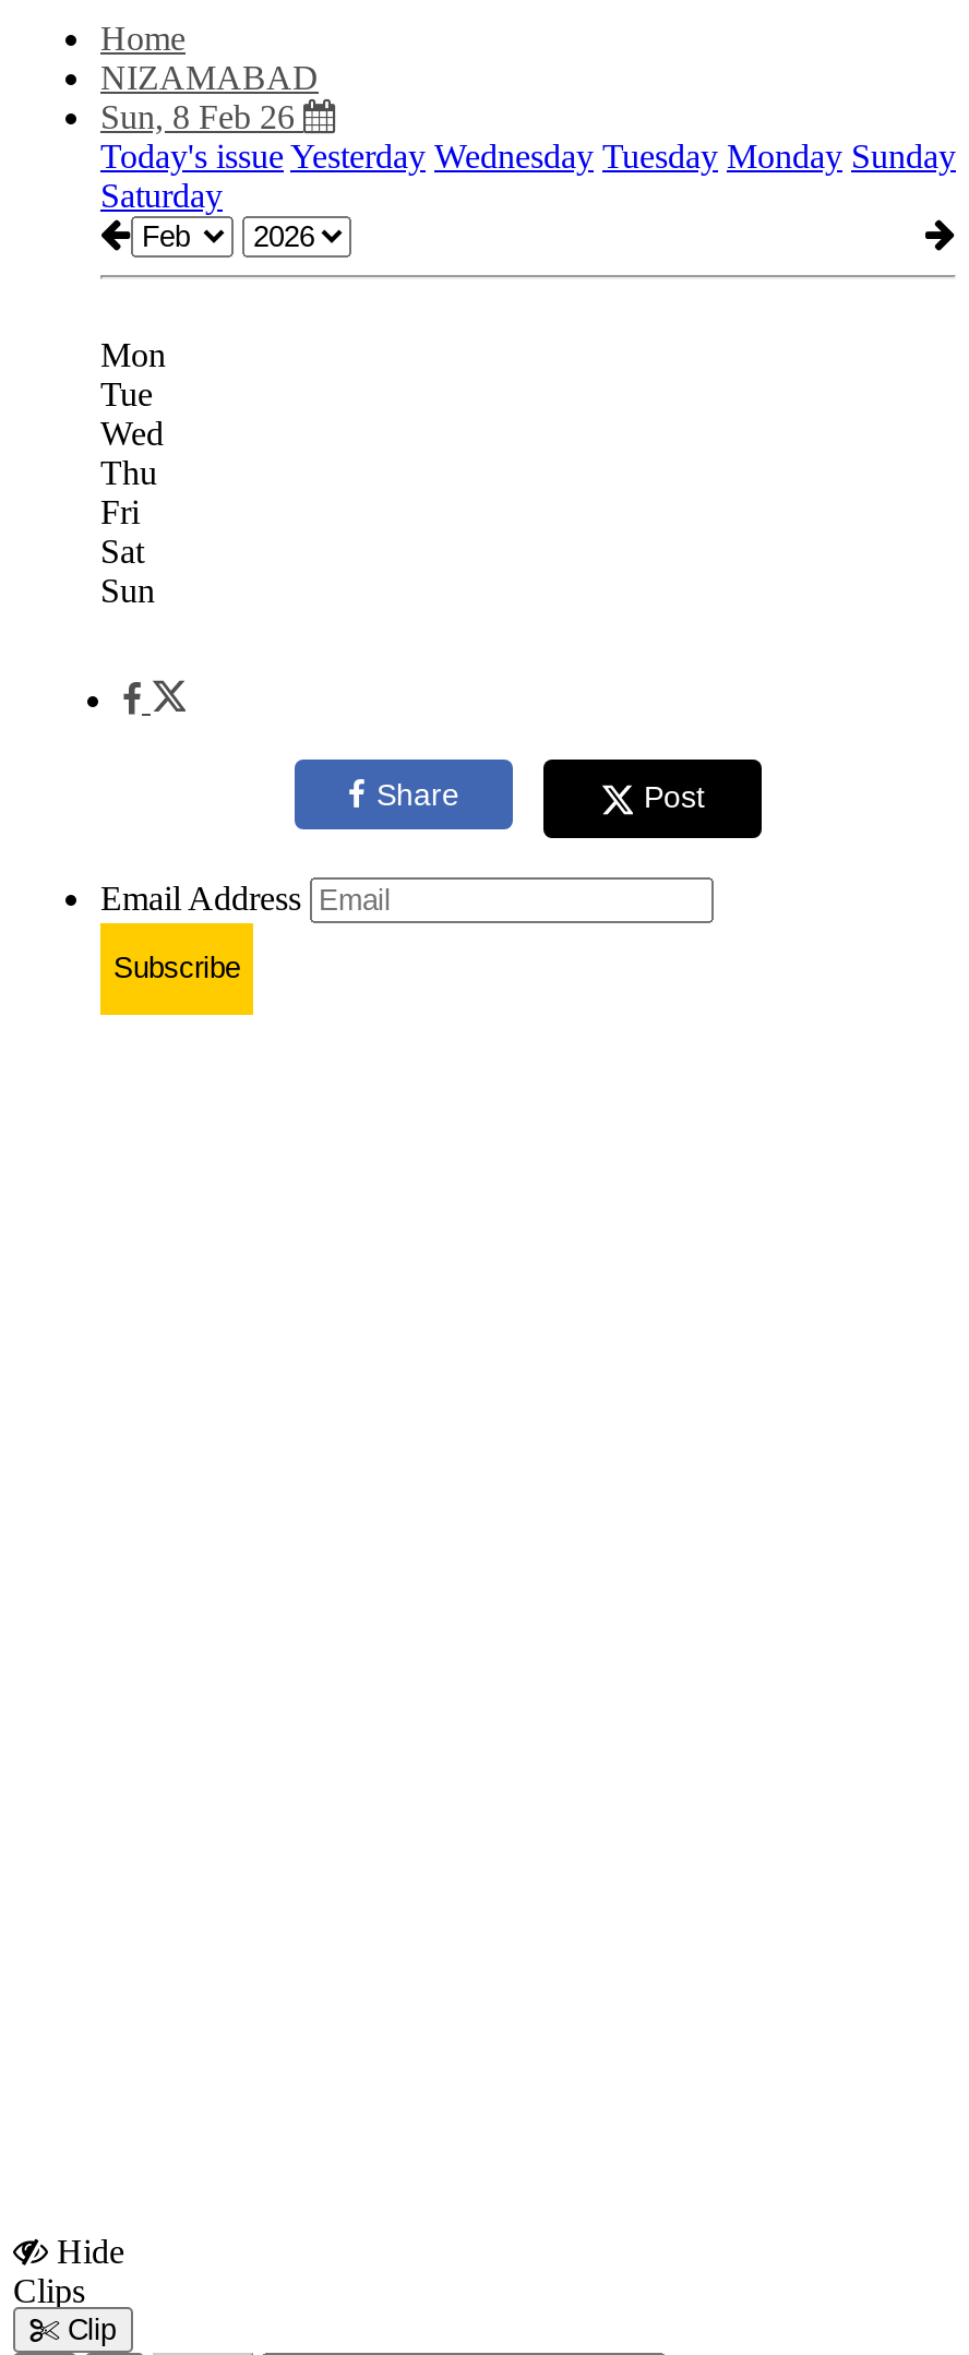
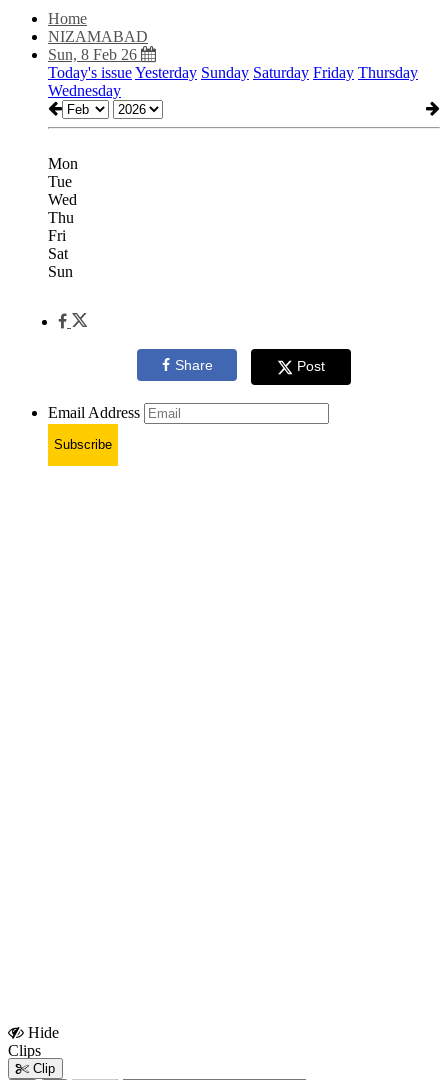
[100,138,956,214] Today's issue Yesterday Wednesday Tuesday Monday Sunday | Saturday -> [48,64,418,99] Today's issue Yesterday Sunday Saturday Friday Thursday | Wednesday

